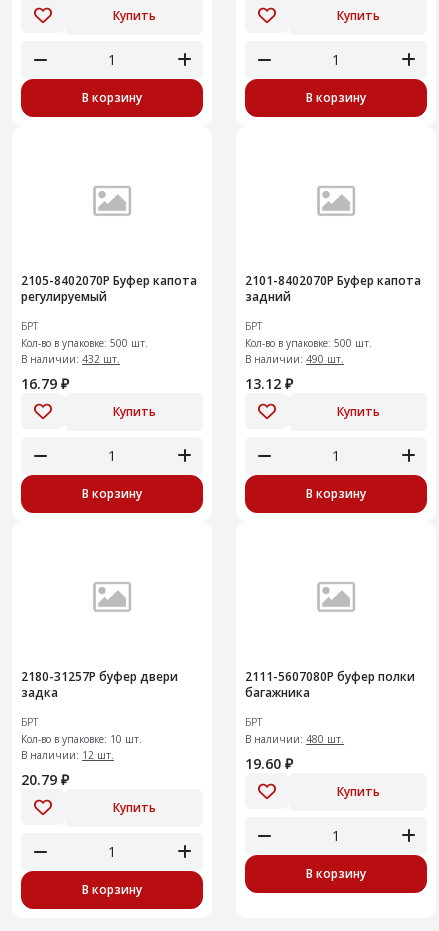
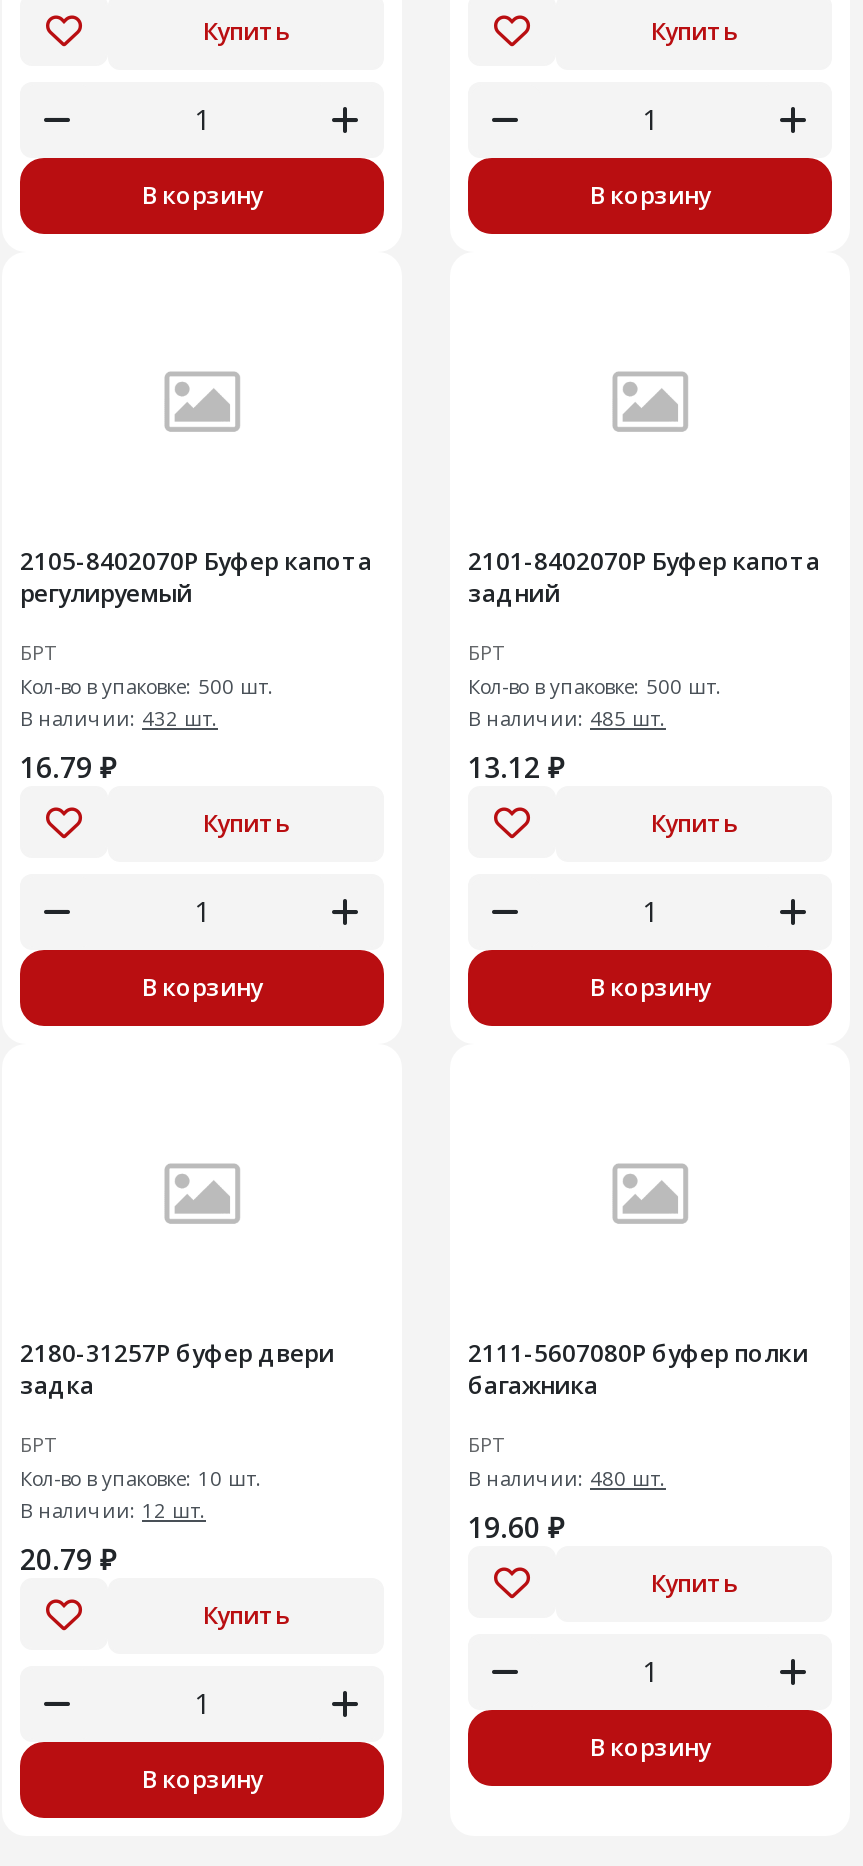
[245,352,344,366] В наличии: 490 шт. -> [468,704,666,732] В наличии: 485 шт.

